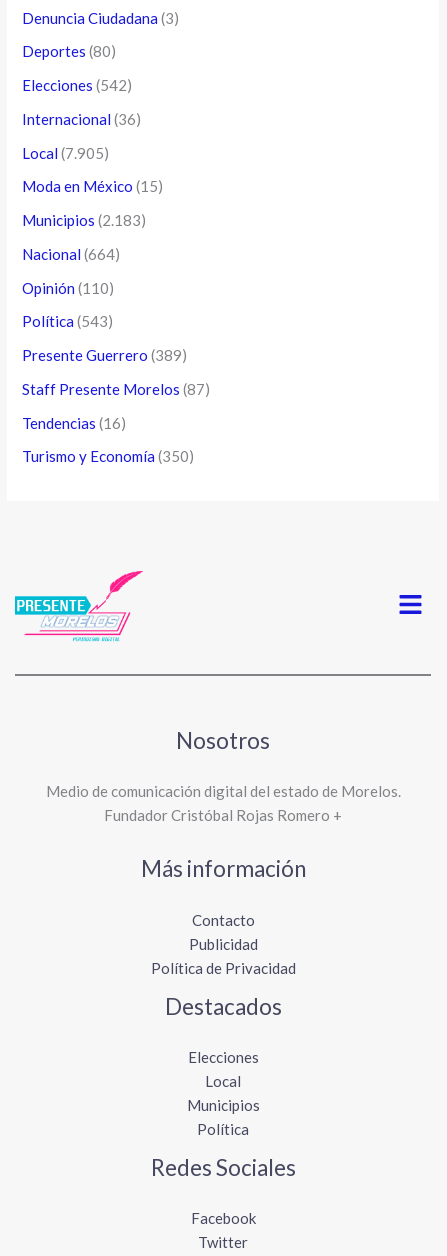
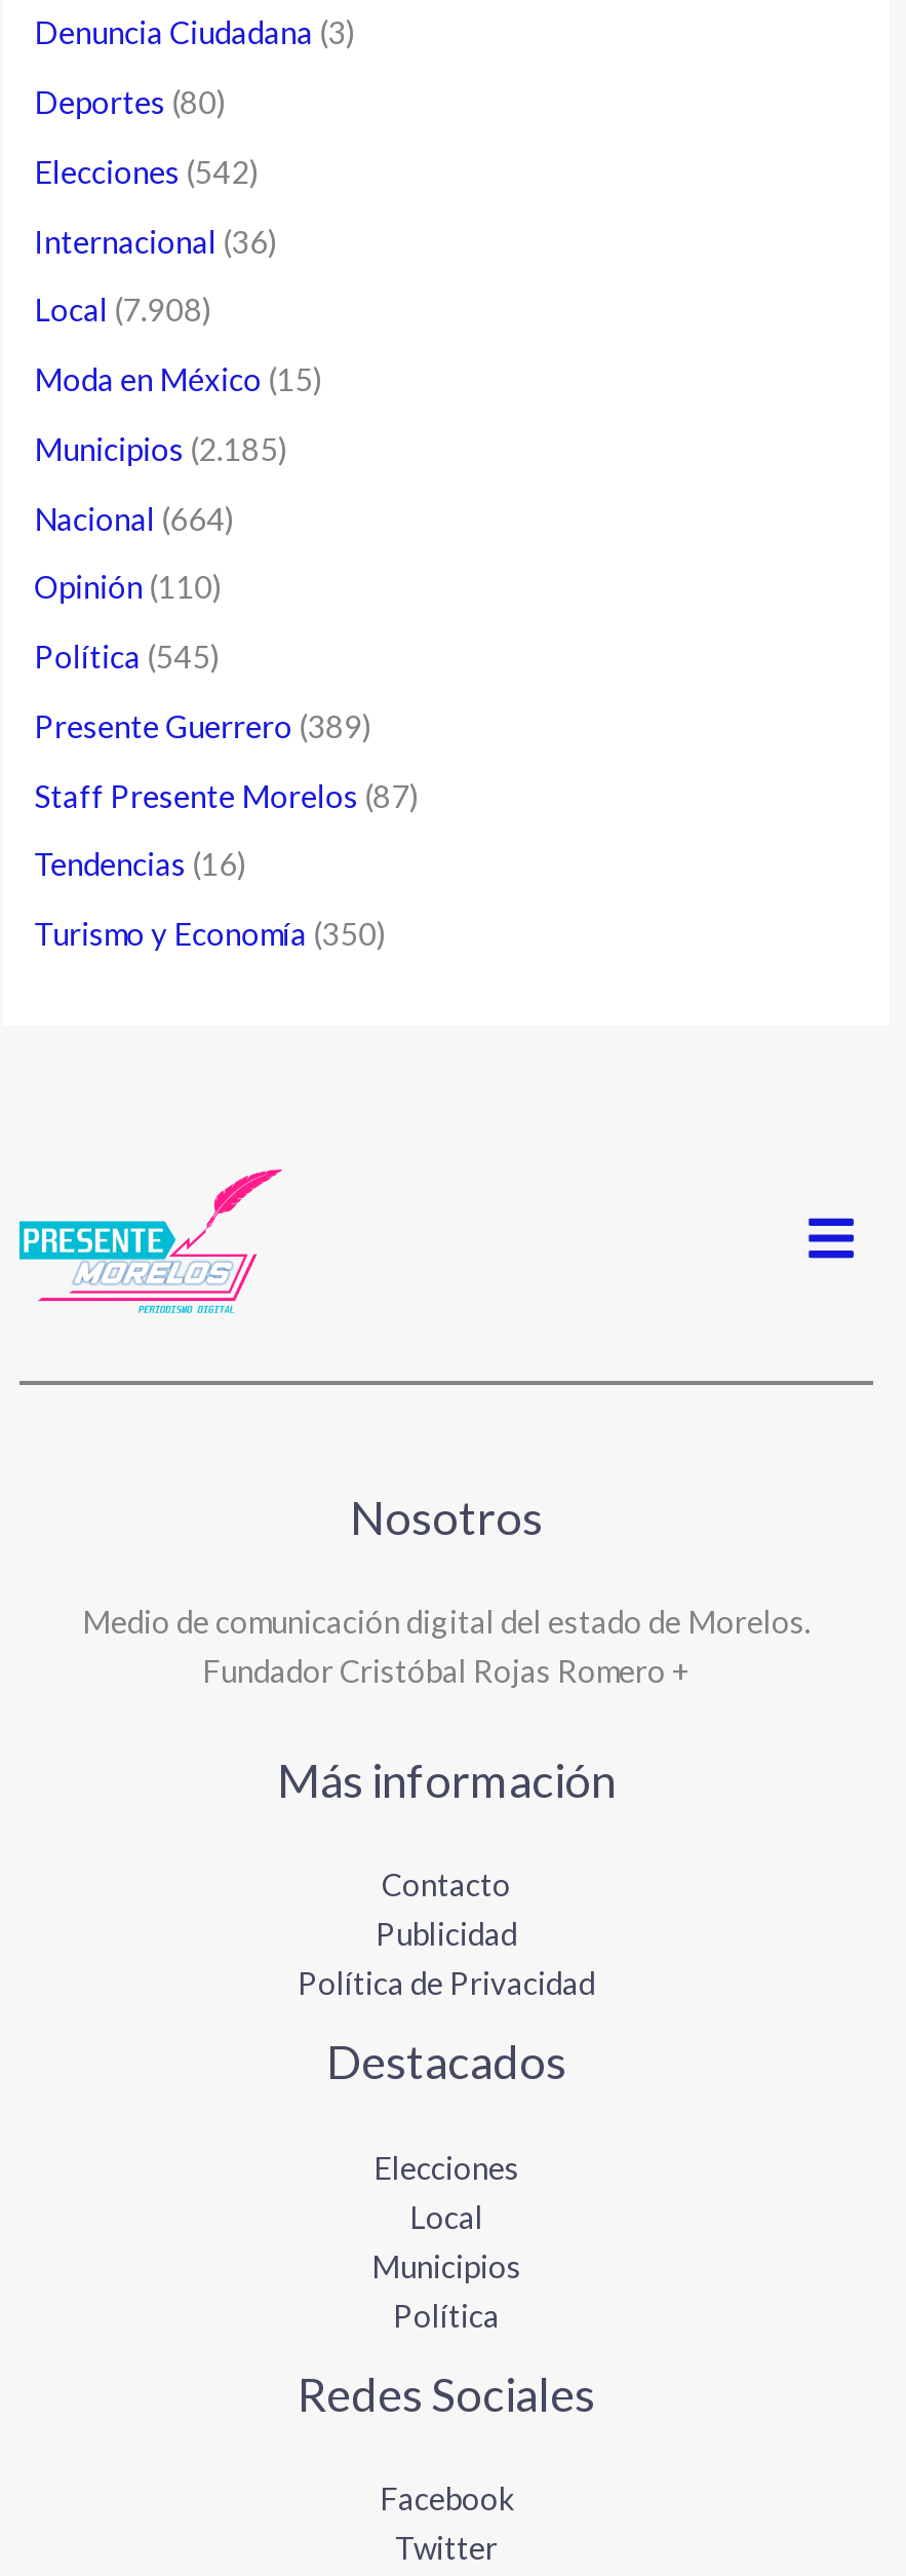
[22,144,109,162] Local (7.905) -> [34,292,213,329] Local (7.908)
[22,211,146,229] Municipios (2.183) -> [34,430,289,467] Municipios (2.185)
[22,312,113,330] Política (543) -> [34,638,221,675] Política (545)

